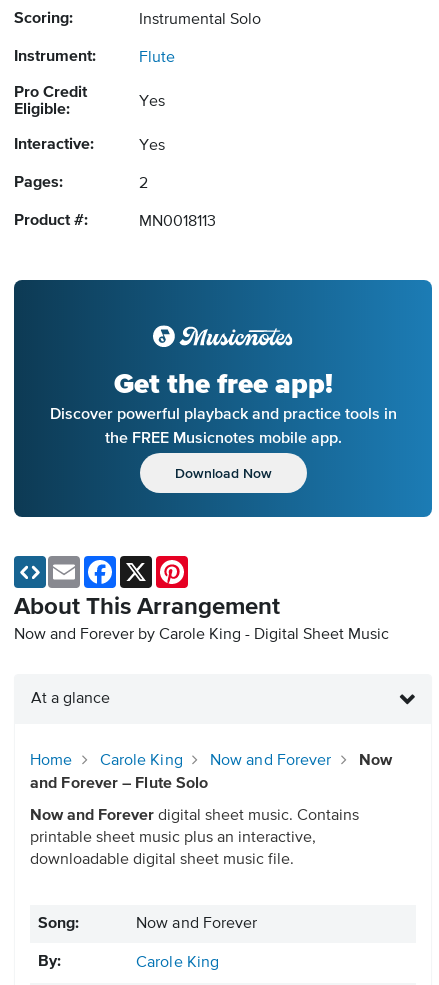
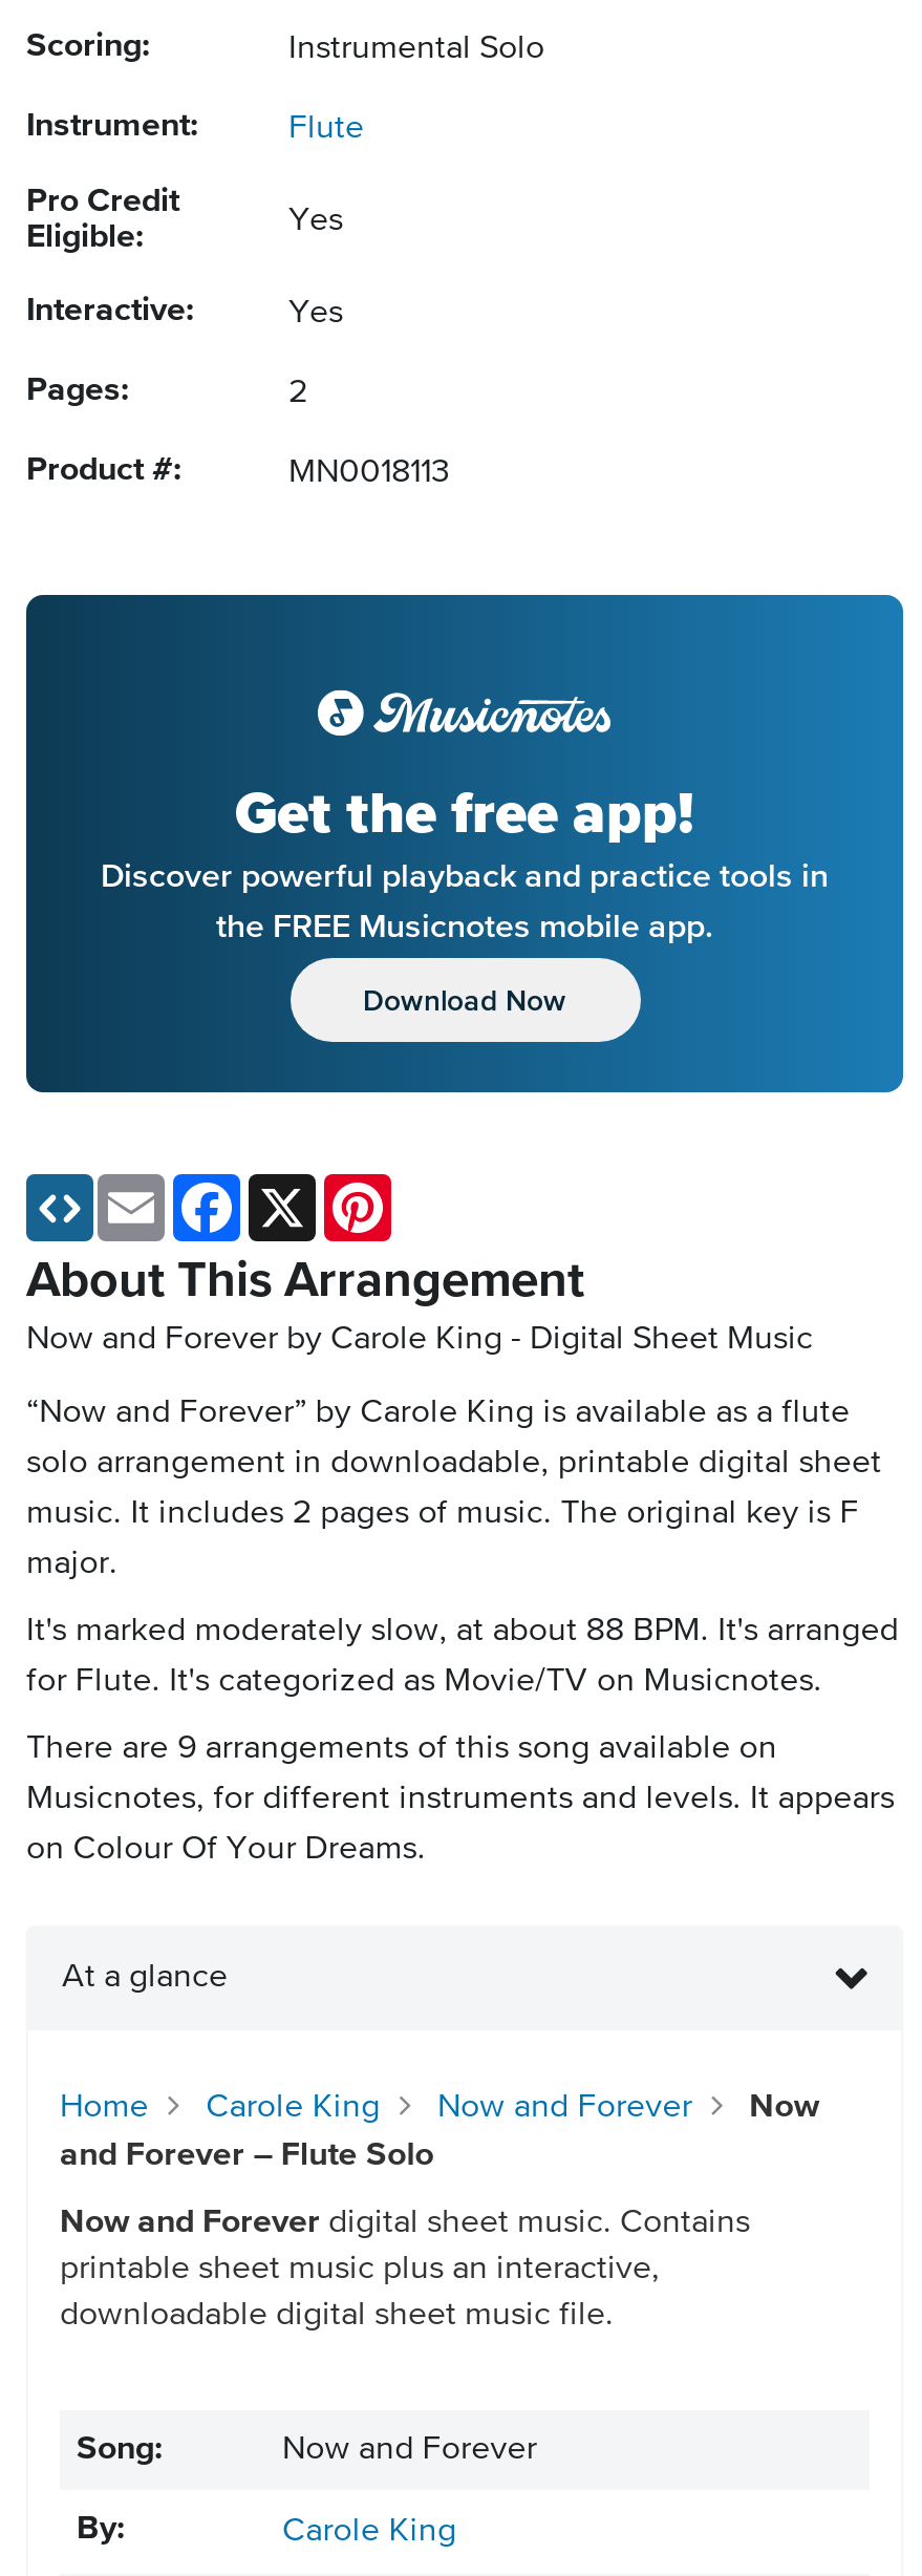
none -> [26,1397,899,1867] “Now and Forever” by Carole King is available as a flute | solo arrangement in downloadable, printable digital sheet | music. It includes 2 pages of music. The original key is F | major. | It's marked moderately slow, at about 88 BPM. It's arranged | for Flute. It's categorized as Movie/TV on Musicnotes. | There are 9 arrangements of this song available on | Musicnotes, for different instruments and levels. It appears | on Colour Of Your Dreams.

